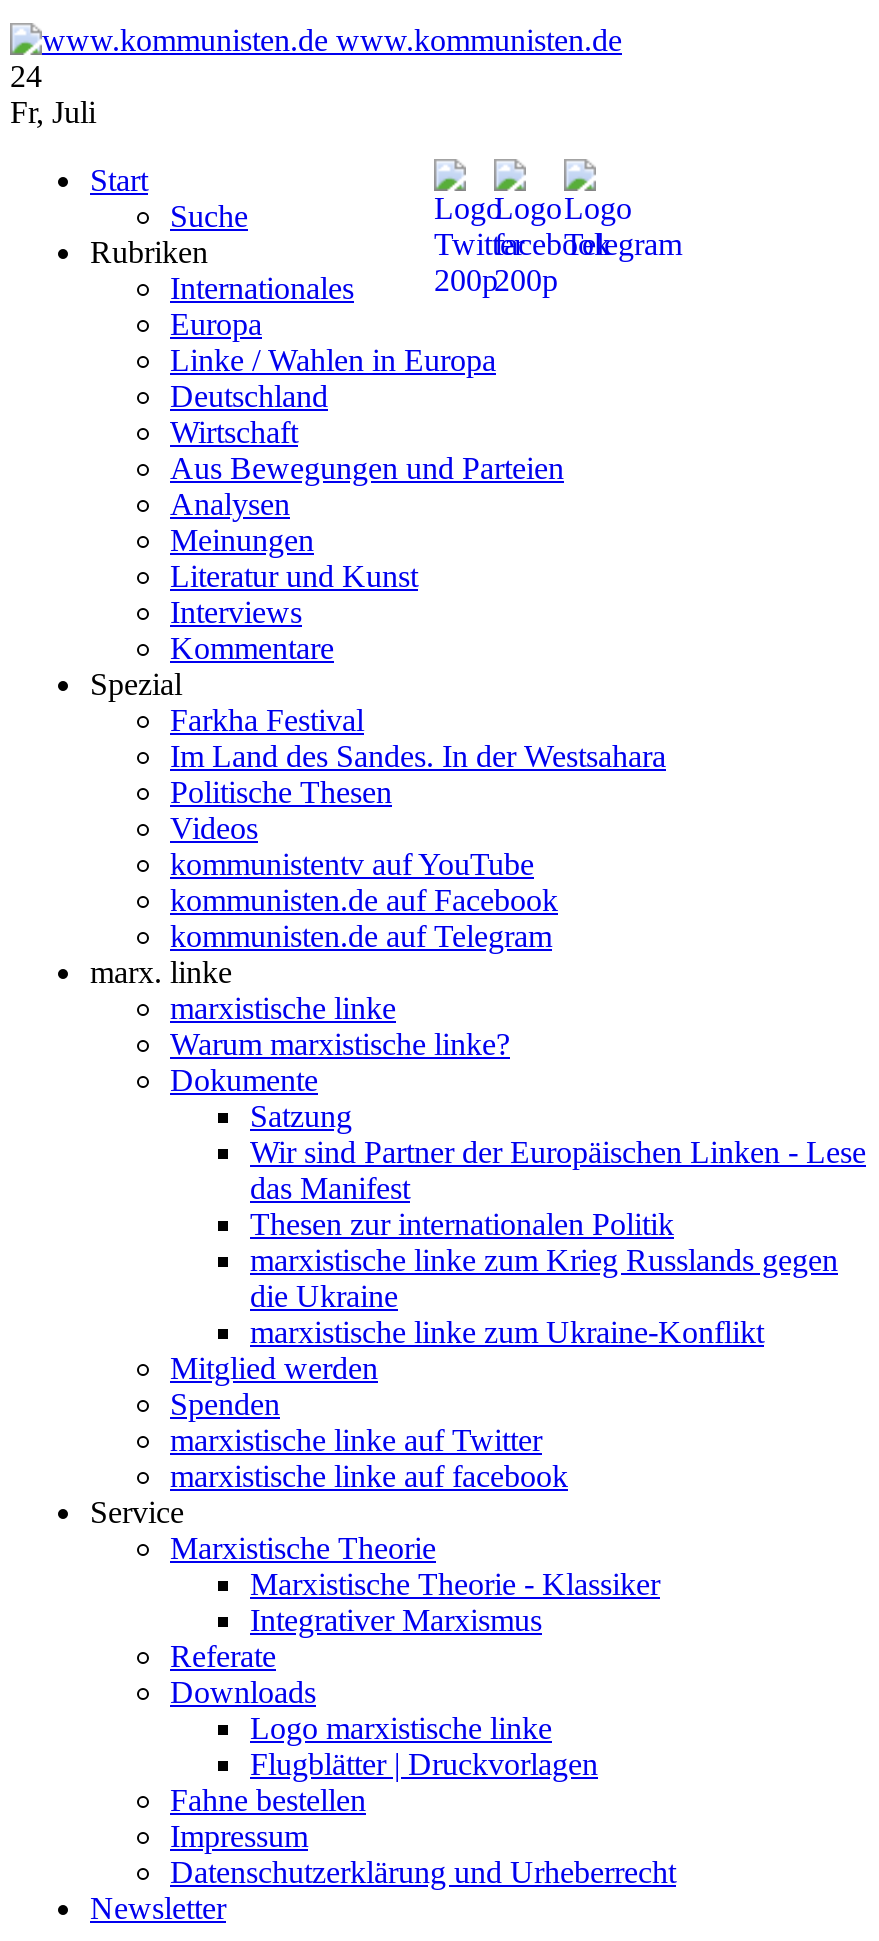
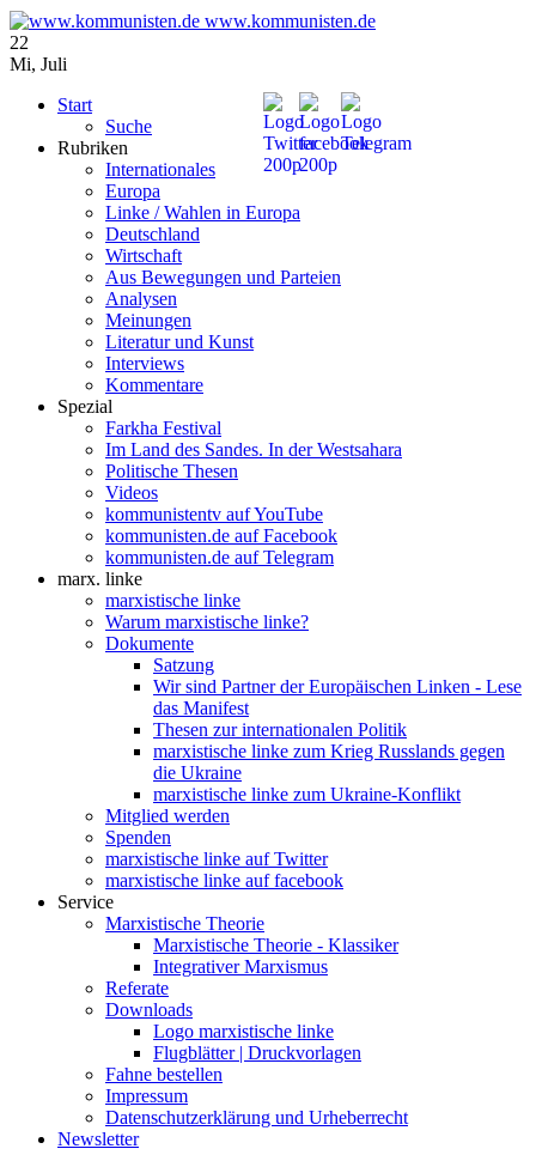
[10,59,42,93] 24 -> [10,32,29,52] 22
[10,95,96,129] Fr, Juli -> [10,54,67,74] Mi, Juli

